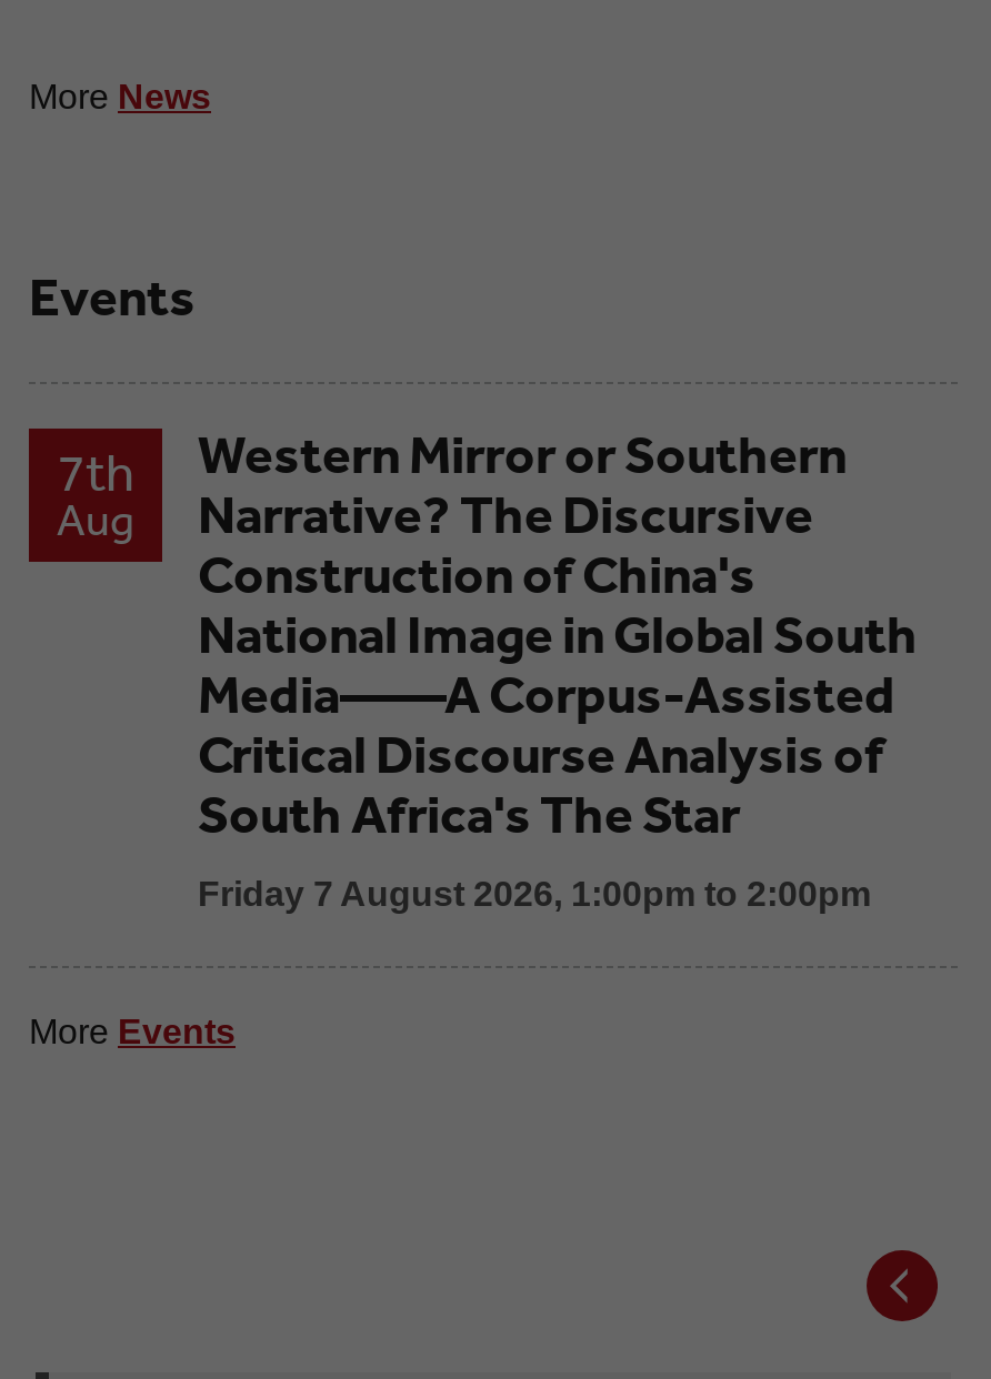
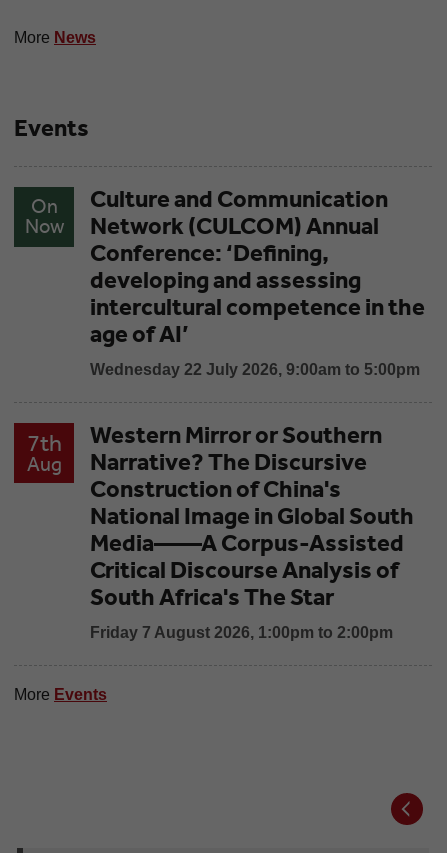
none -> [24,195,63,238] On | Now
none -> [90,184,425,378] Culture and Communication | Network (CULCOM) Annual | Conference: ‘Defining, | developing and assessing | intercultural competence in the | age of AI’ | Wednesday 22 July 2026, 9:00am to 5:00pm

